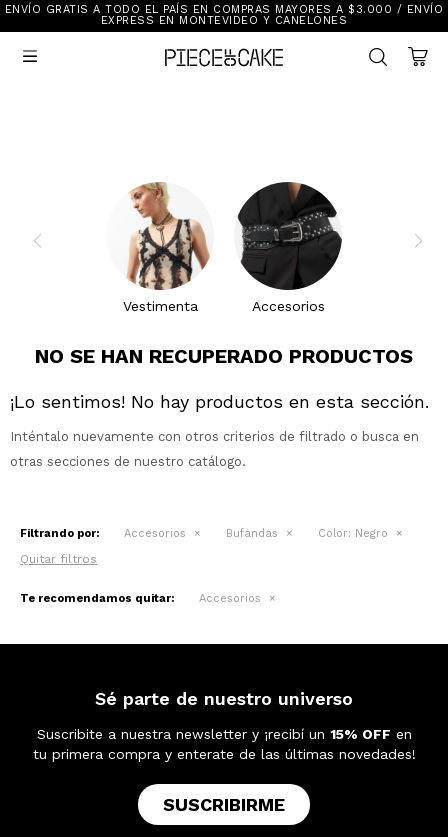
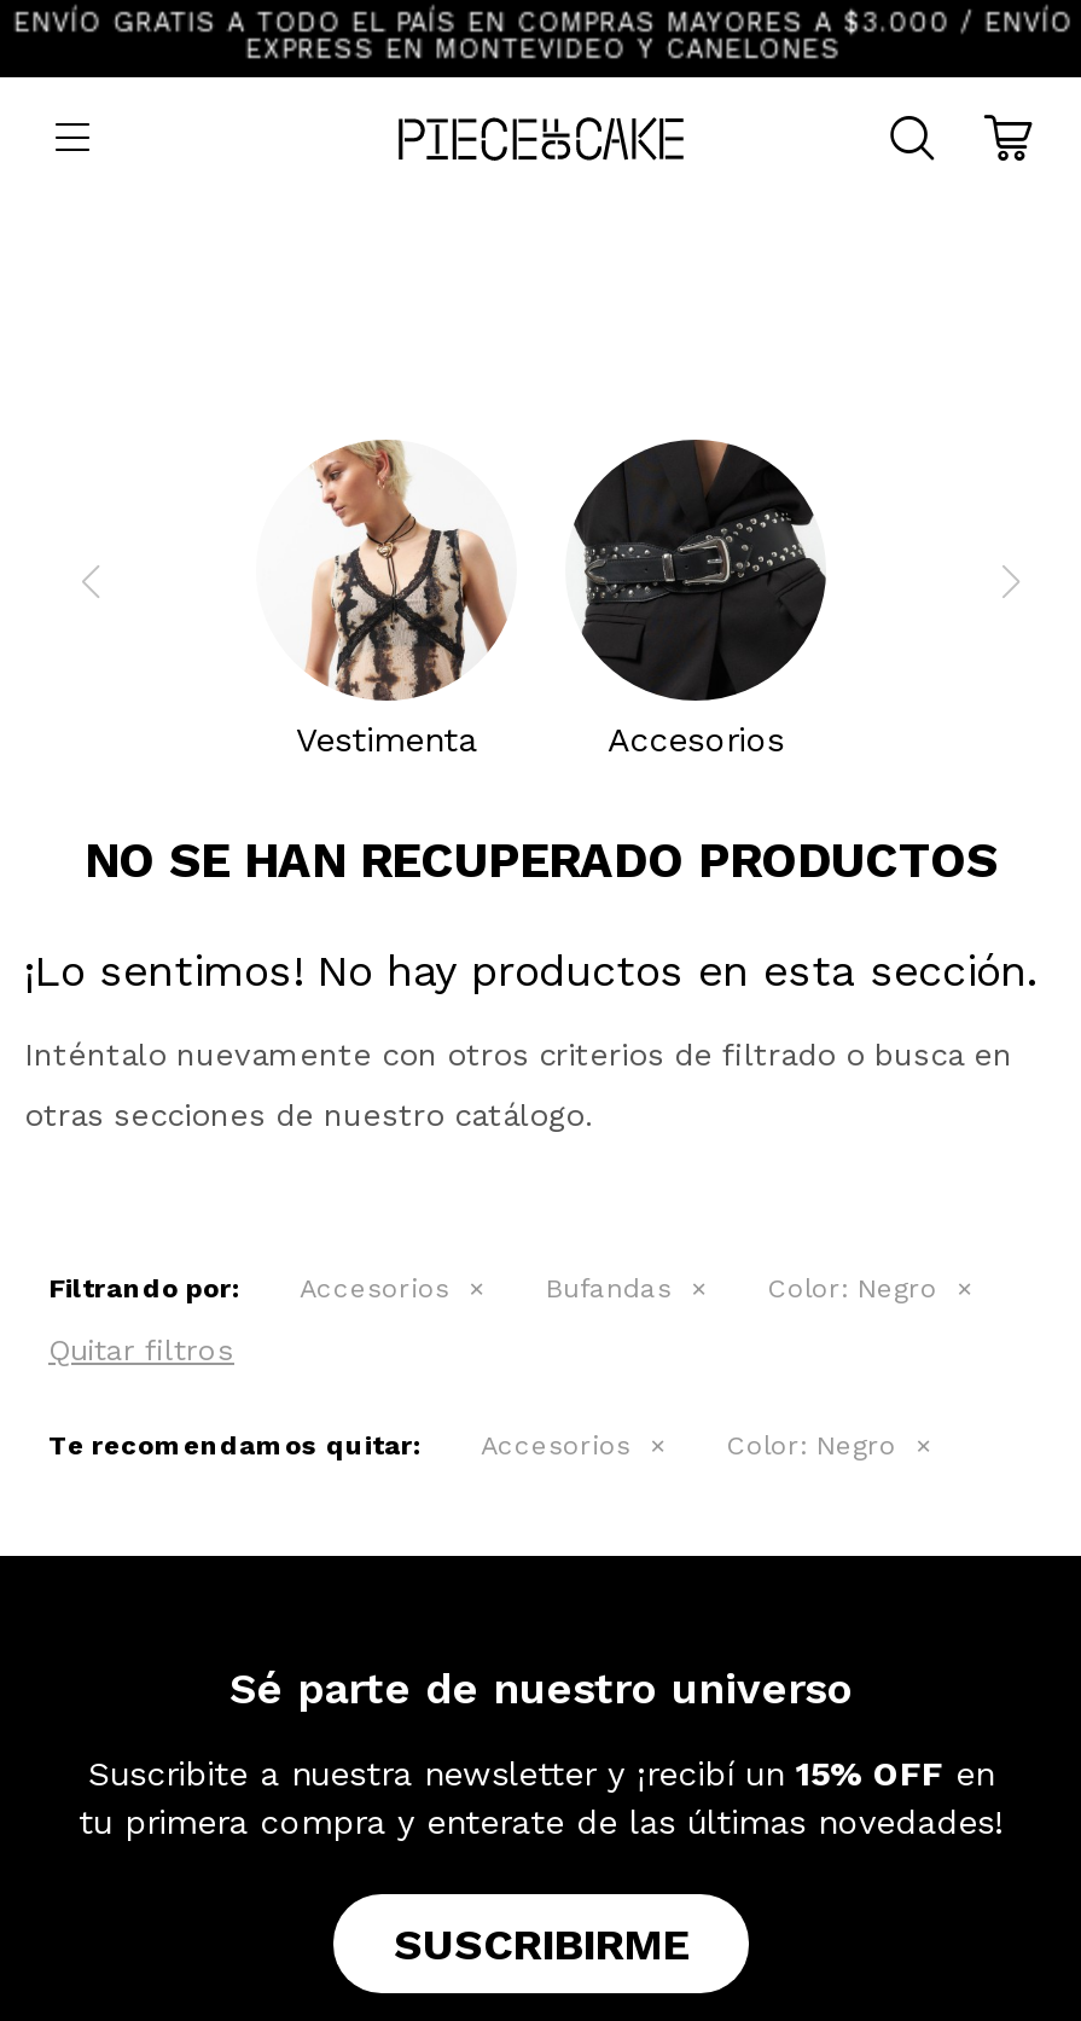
none -> [727,1430,896,1462] Color: Negro

